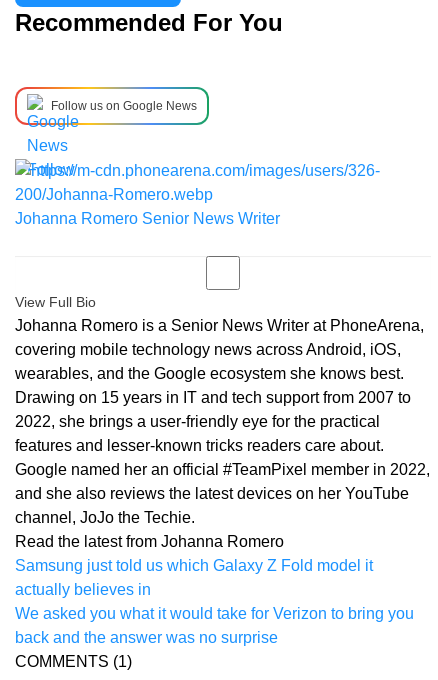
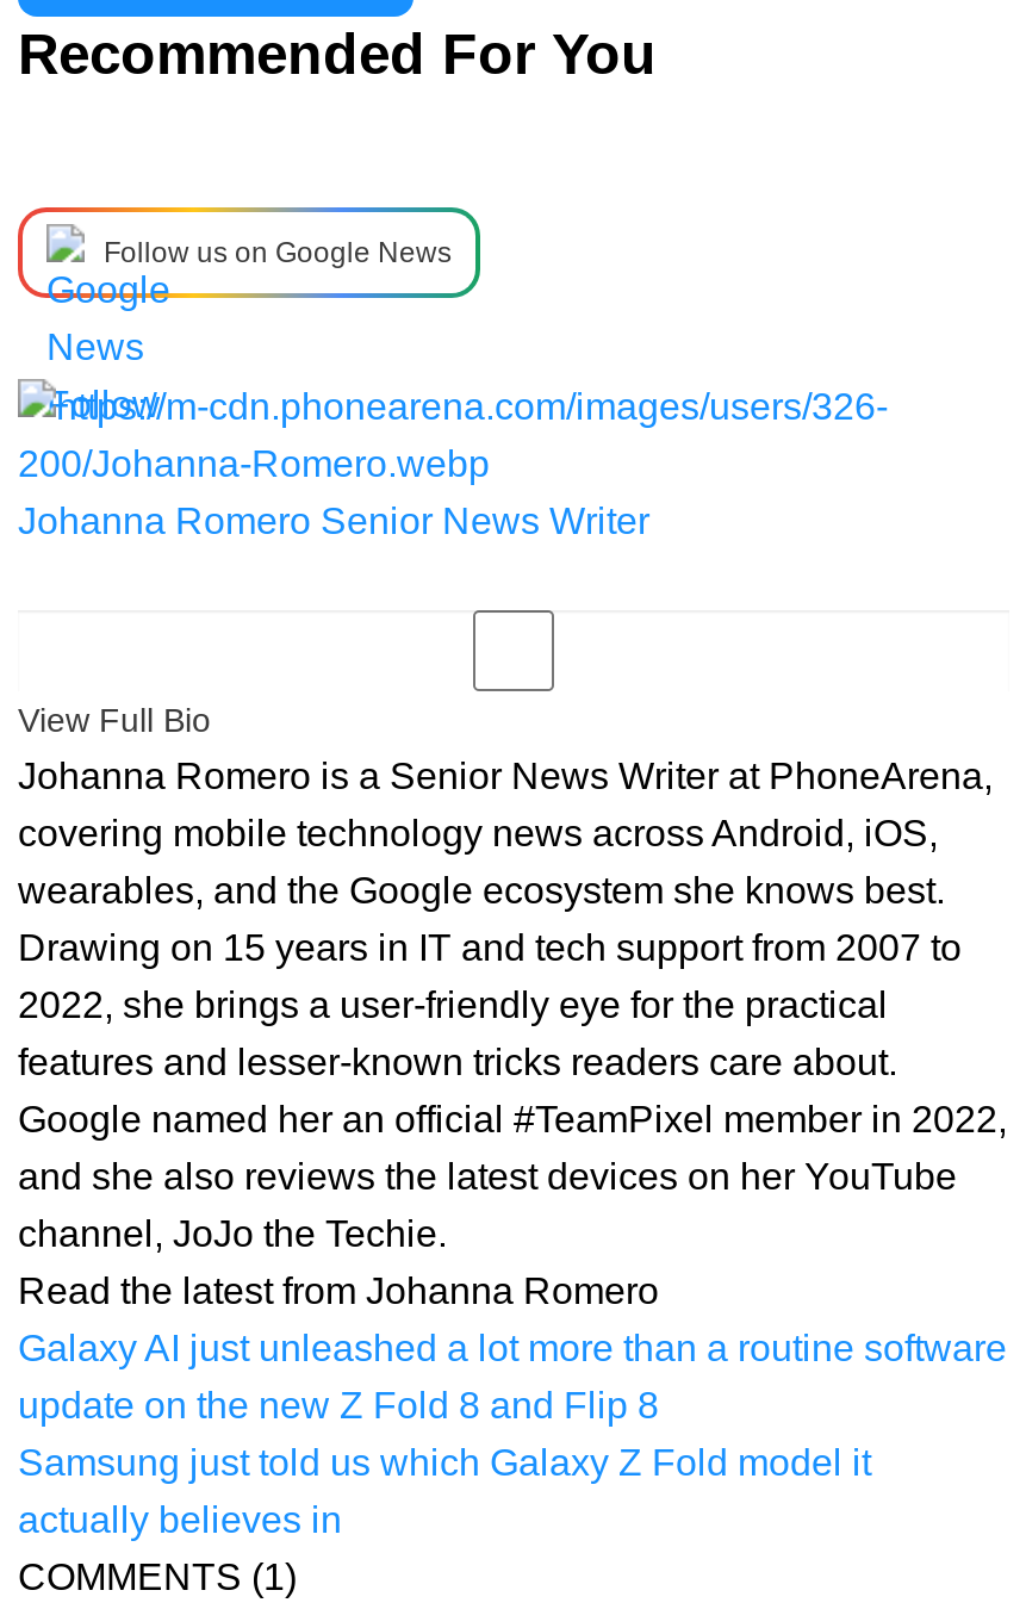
none -> [18,1328,1007,1426] Galaxy AI just unleashed a lot more than a routine software | update on the new Z Fold 8 and Flip 8
moved [15,557,373,598] -> [18,1443,871,1540]: Samsung just told us which Galaxy Z Fold model it | actually believes in
[15,605,414,646] We asked you what it would take for Verizon to bring you | back and the answer was no surprise -> none

